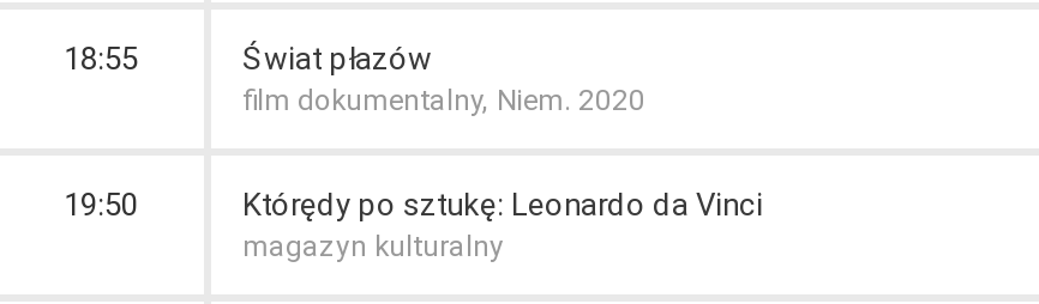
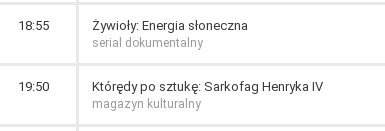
[242,41,645,117] Świat płazów | film dokumentalny, Niem. 2020 -> [92,18,248,50] Żywioły: Energia słoneczna | serial dokumentalny
[242,187,763,223] Którędy po sztukę: Leonardo da Vinci -> [92,79,323,94] Którędy po sztukę: Sarkofag Henryka IV

